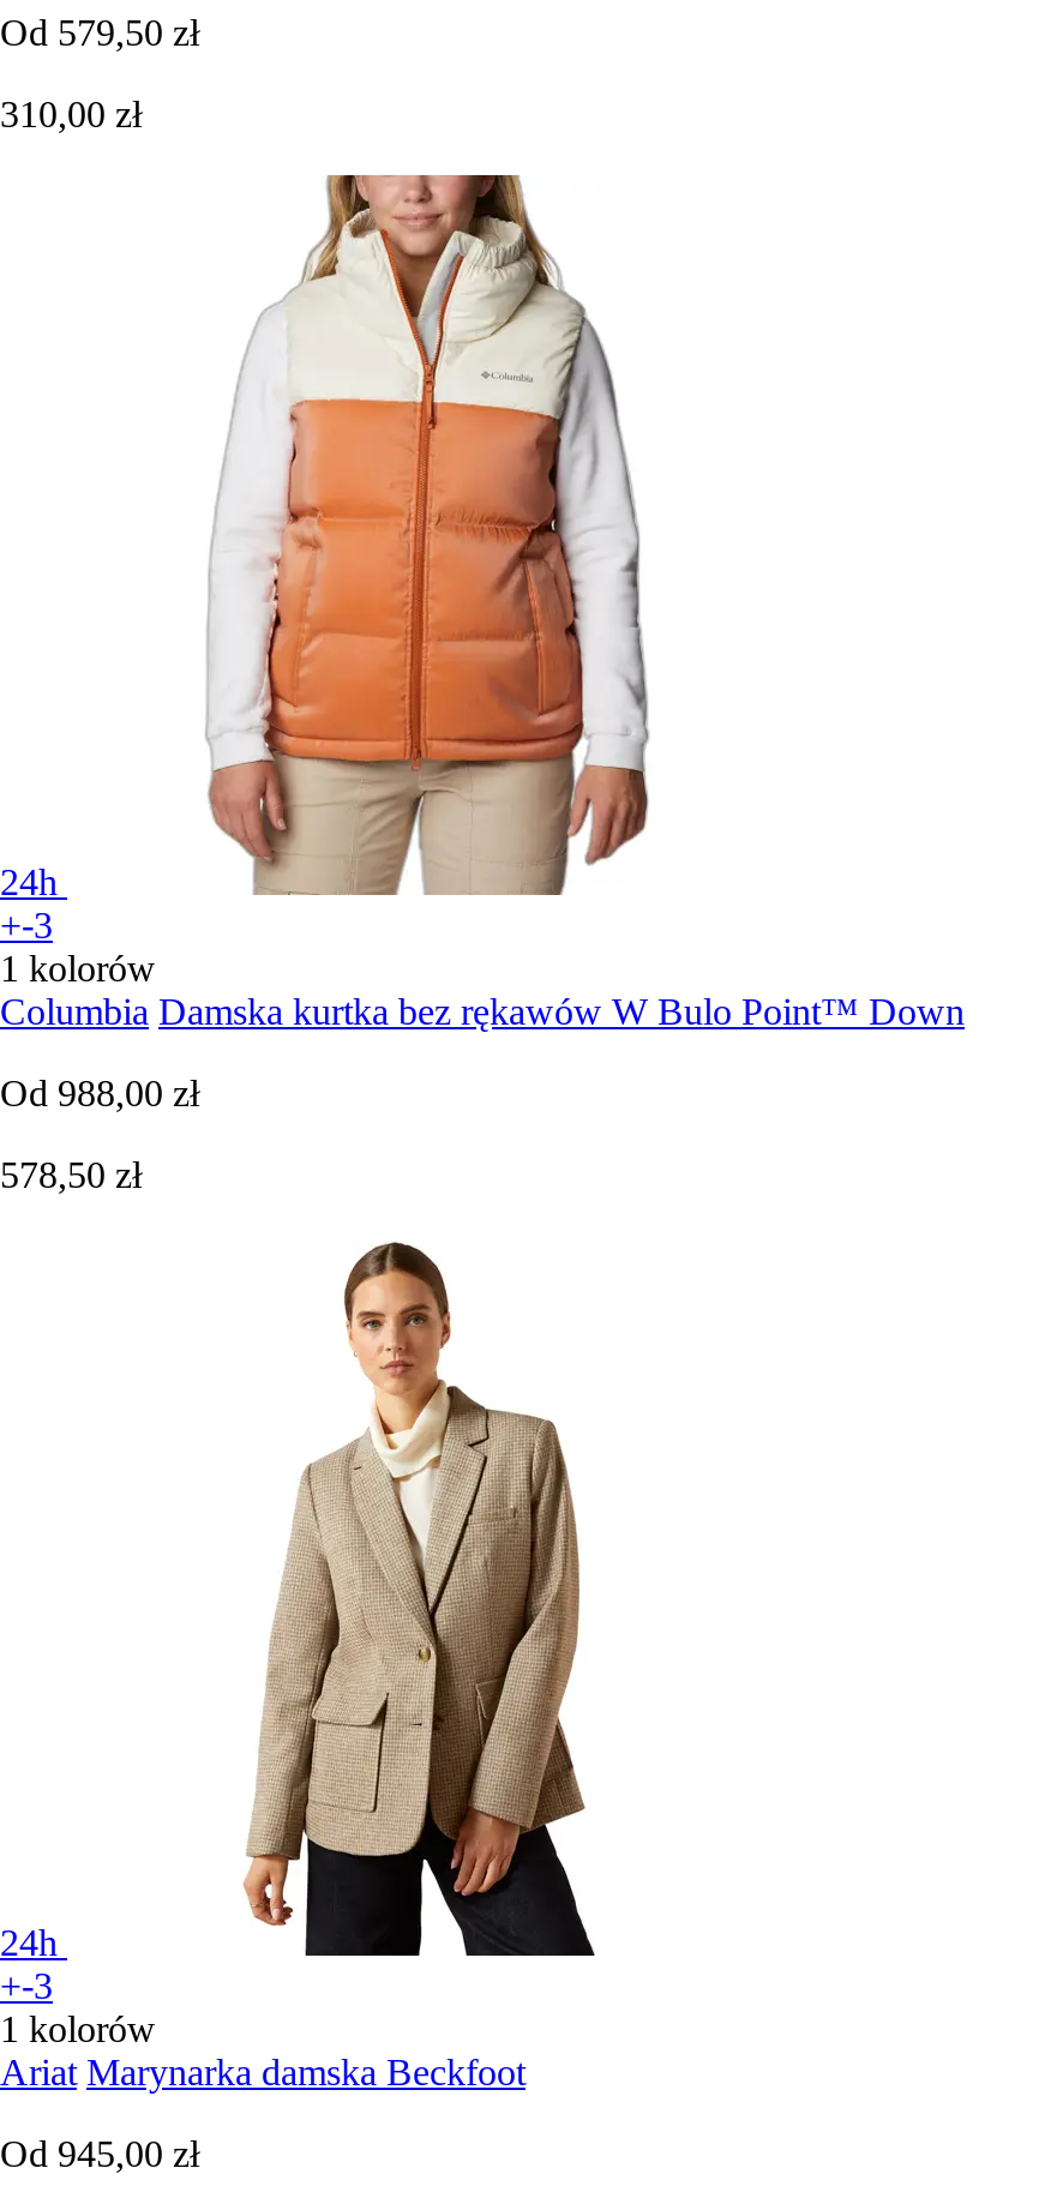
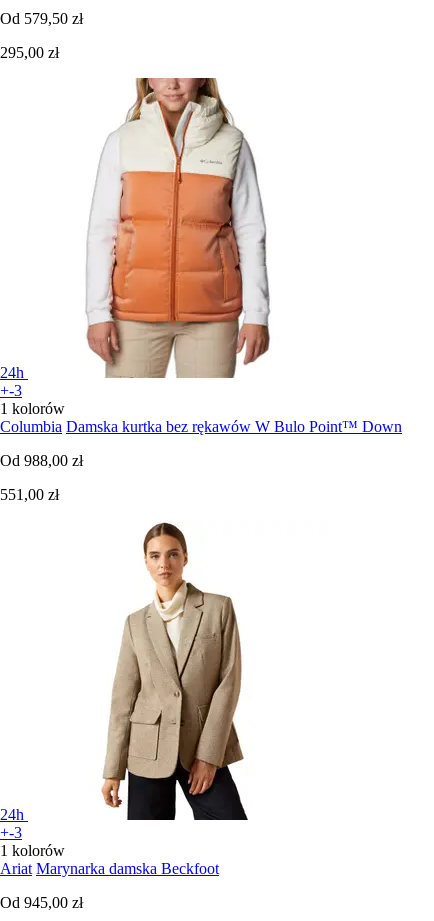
[0,94,142,135] 310,00 zł -> [0,44,59,61] 295,00 zł
[0,1155,142,1195] 578,50 zł -> [0,486,59,503] 551,00 zł

